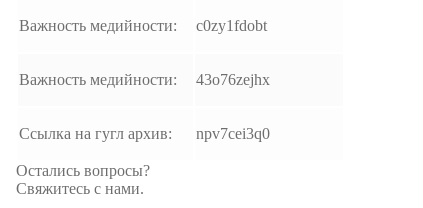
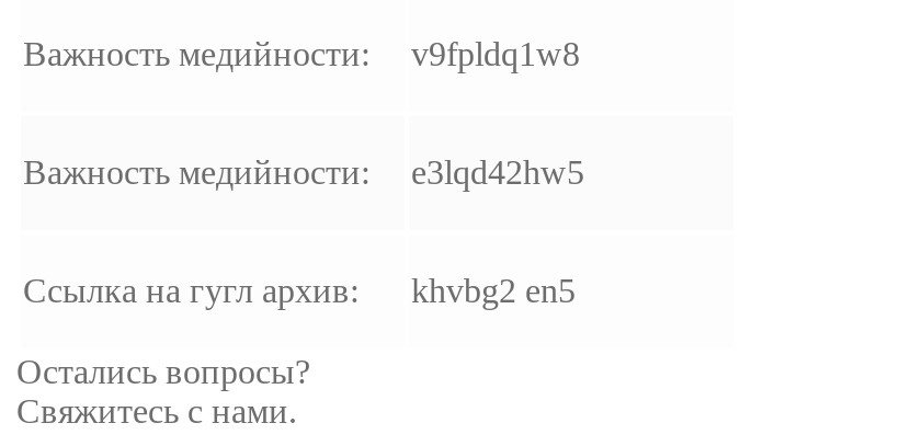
[19,17,267,34] Важность медийности: c0zy1fdobt -> [23,34,580,72] Важность медийности: v9fpldq1w8
[19,71,270,88] Важность медийности: 43o76zejhx -> [23,153,584,190] Важность медийности: e3lqd42hw5
[19,125,270,142] Ссылка на гугл архив: npv7cei3q0 -> [23,271,576,308] Ссылка на гугл архив: khvbg2 en5

